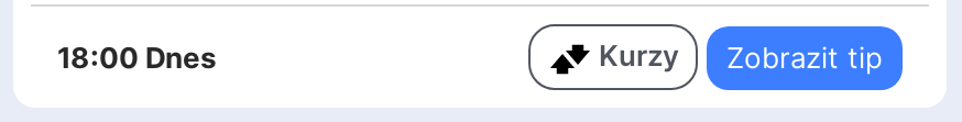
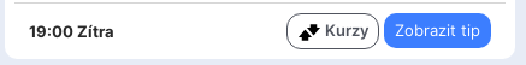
[57,40,216,76] 18:00 Dnes -> [29,22,114,41] 19:00 Zítra

